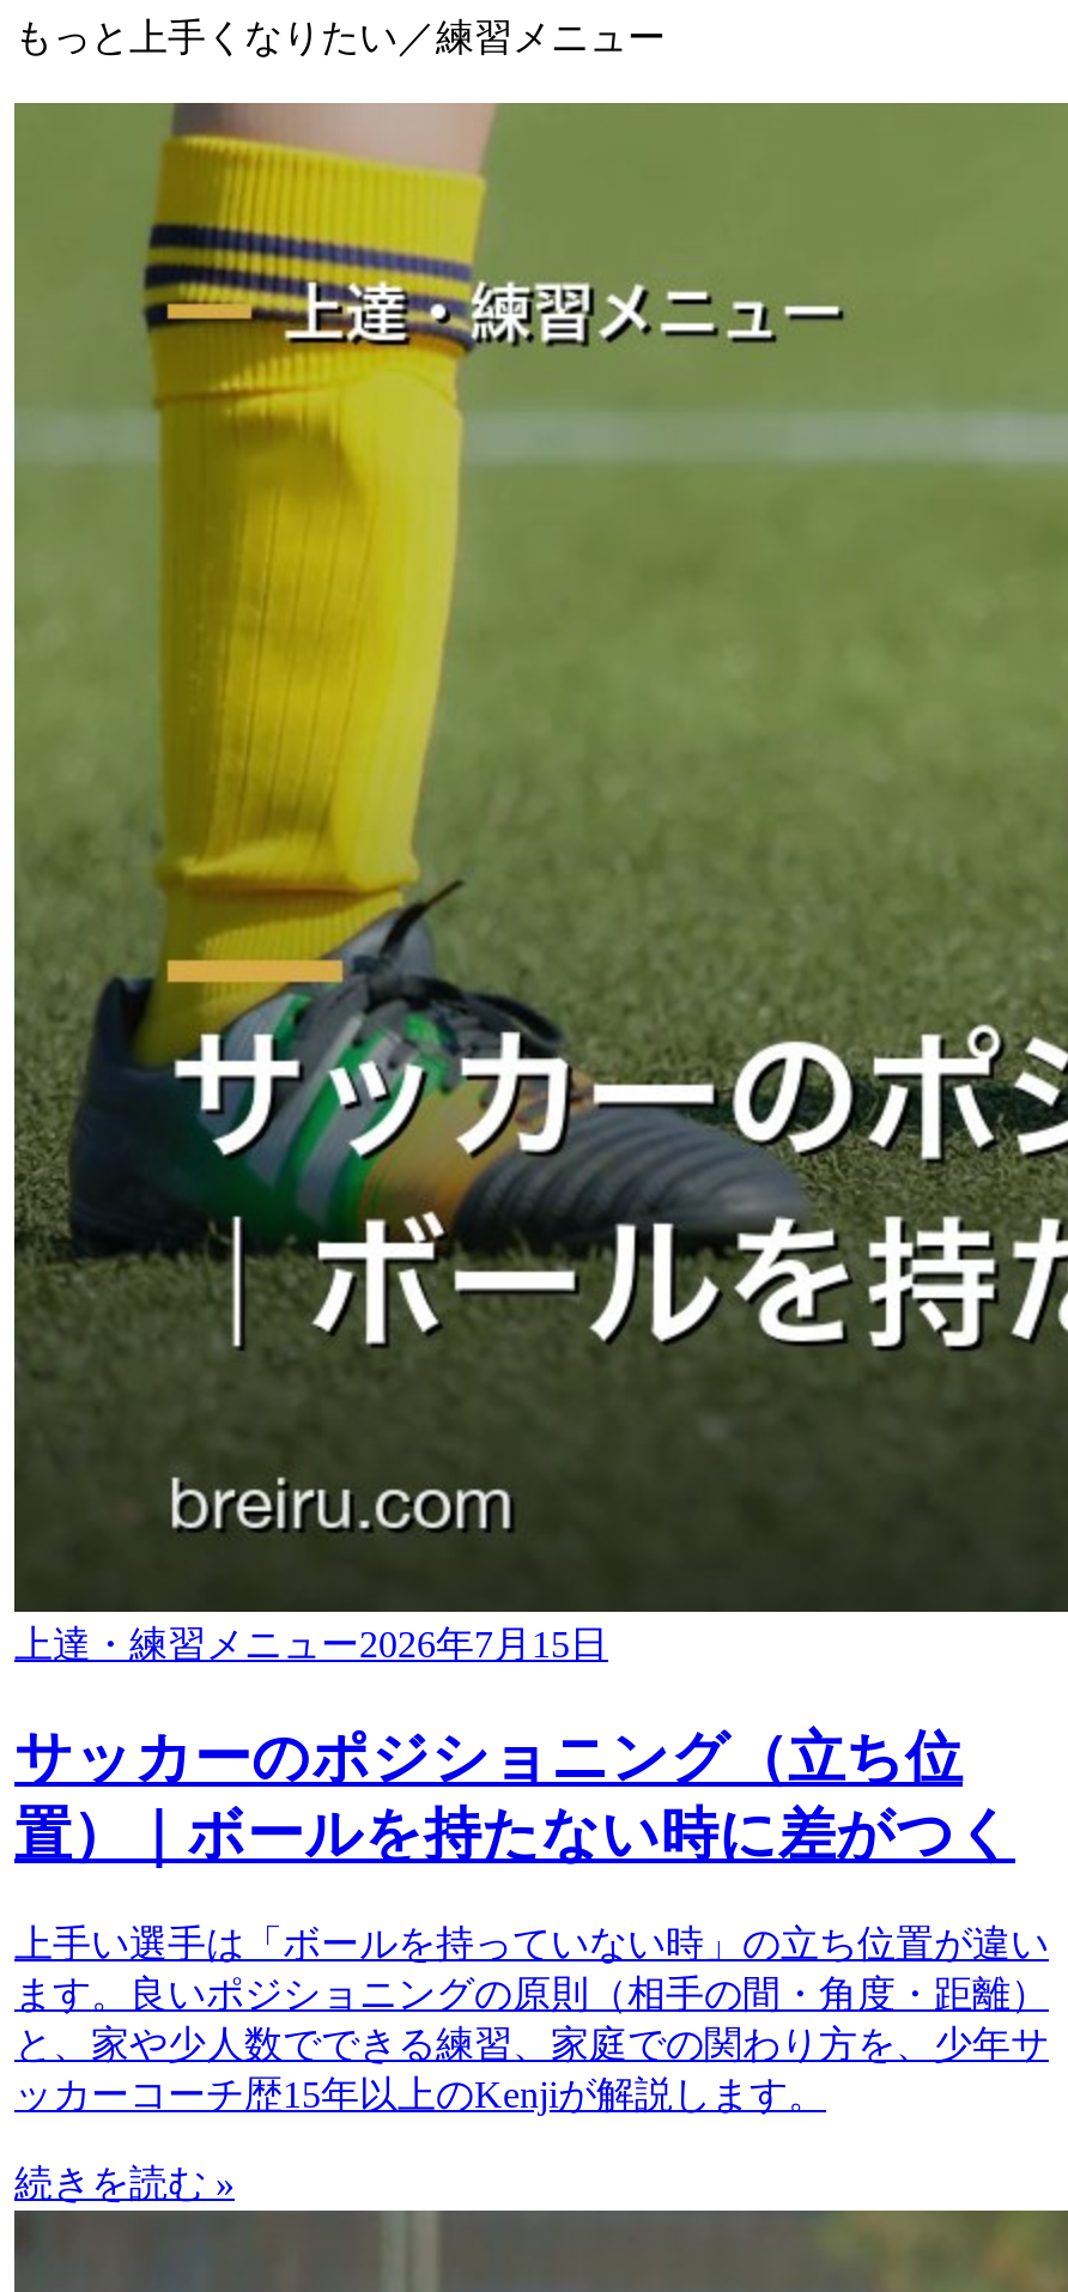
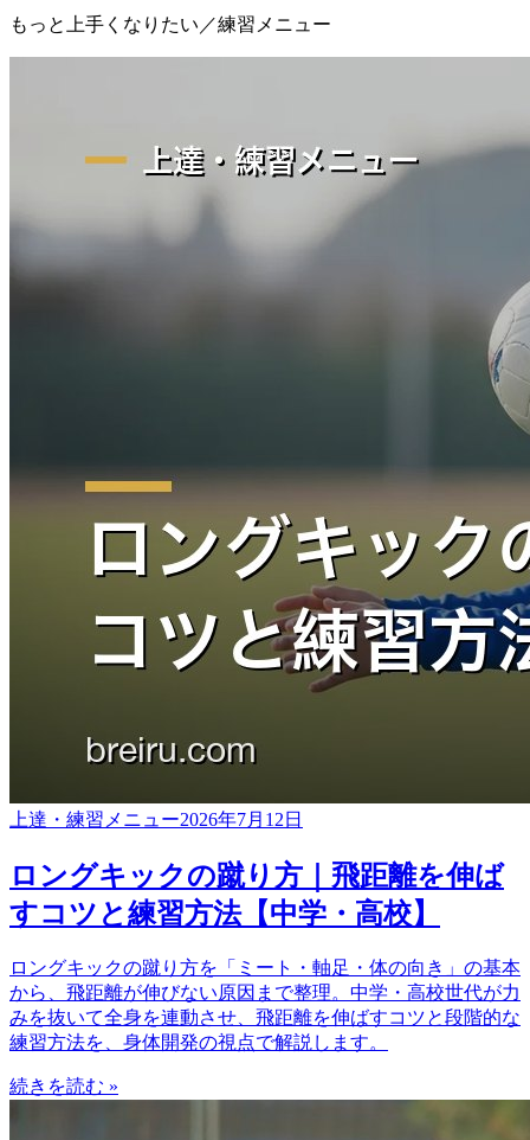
[14,103,1061,1468] [image] -> [9,58,526,734] [image]
[14,1625,608,1665] 上達・練習メニュー2026年7月15日 -> [9,810,303,830] 上達・練習メニュー2026年7月12日
[14,1728,1015,1866] サッカーのポジショニング（立ち位 | 置）｜ボールを持たない時に差がつく -> [9,861,504,929] ロングキックの蹴り方｜飛距離を伸ば | すコツと練習方法【中学・高校】
[14,1924,1049,2115] 上手い選手は「ボールを持っていない時」の立ち位置が違い | ます。良いポジショニングの原則（相手の間・角度・距離） | と、家や少人数でできる練習、家庭での関わり方を、少年サ | ッカーコーチ歴15年以上のKenjiが解説します。 -> [9,958,521,1053] ロングキックの蹴り方を「ミート・軸足・体の向き」の基本 | から、飛距離が伸びない原因まで整理。中学・高校世代が力 | みを抜いて全身を連動させ、飛距離を伸ばすコツと段階的な | 練習方法を、身体開発の視点で解説します。

